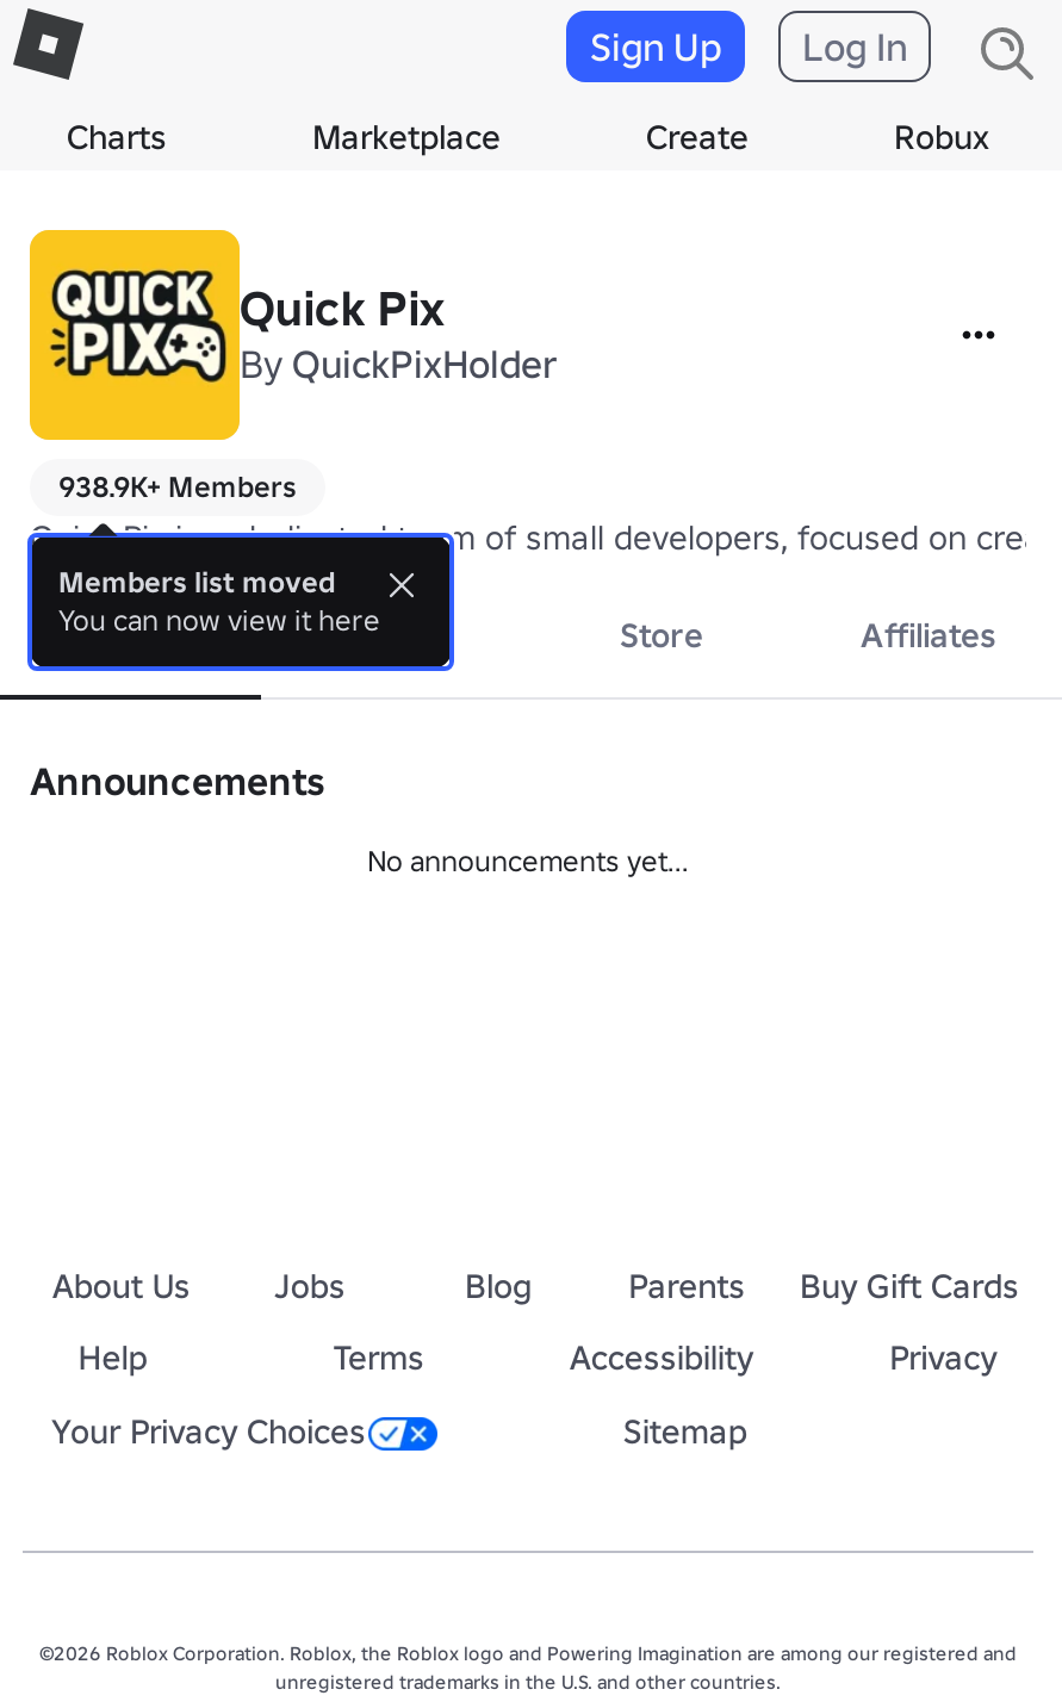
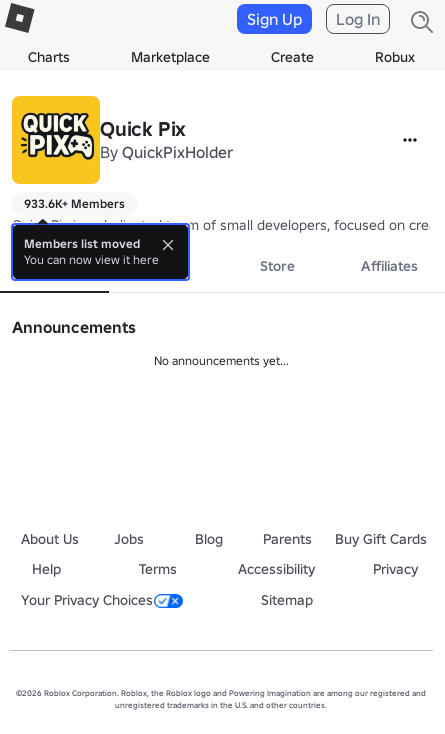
[58,468,297,504] 938.9K+ Members -> [24,196,125,211] 933.6K+ Members

